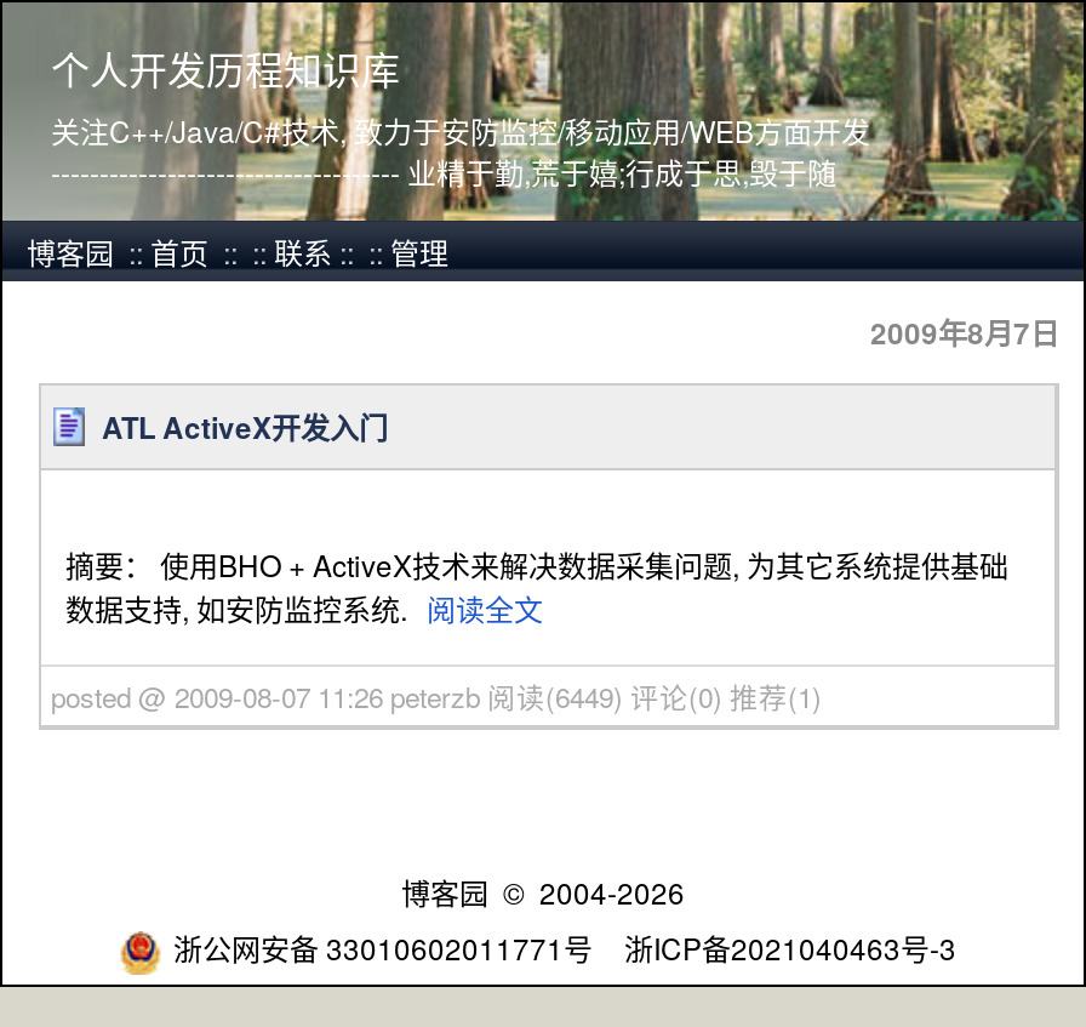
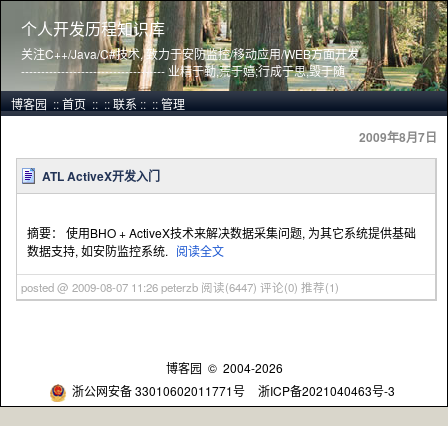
[51,677,822,715] posted @ 2009-08-07 11:26 peterzb阅读(6449) 评论(0) 推荐(1) -> [21,279,339,295] posted @ 2009-08-07 11:26 peterzb阅读(6447) 评论(0) 推荐(1)

